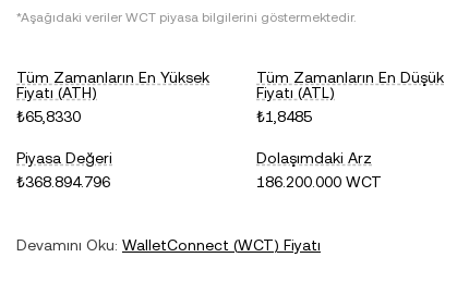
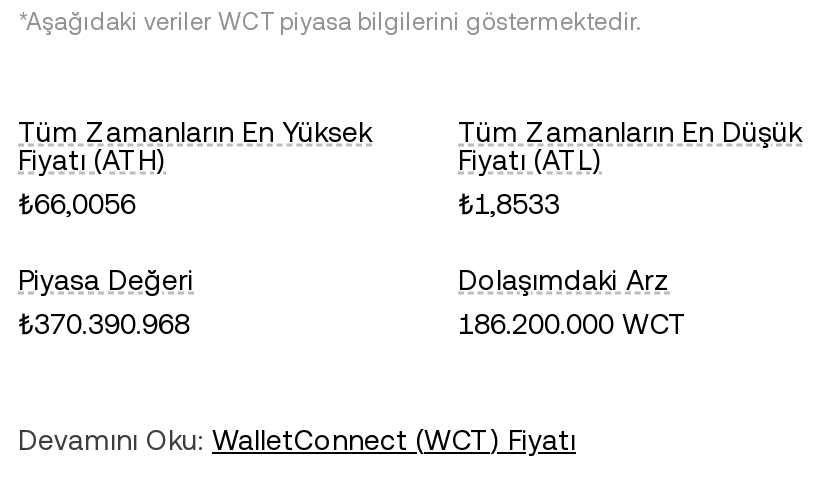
[16,108,81,125] ₺65,8330 -> [18,188,136,220] ₺66,0056
[256,108,312,125] ₺1,8485 -> [458,188,560,220] ₺1,8533
[16,173,110,191] ₺368.894.796 -> [18,308,190,340] ₺370.390.968

